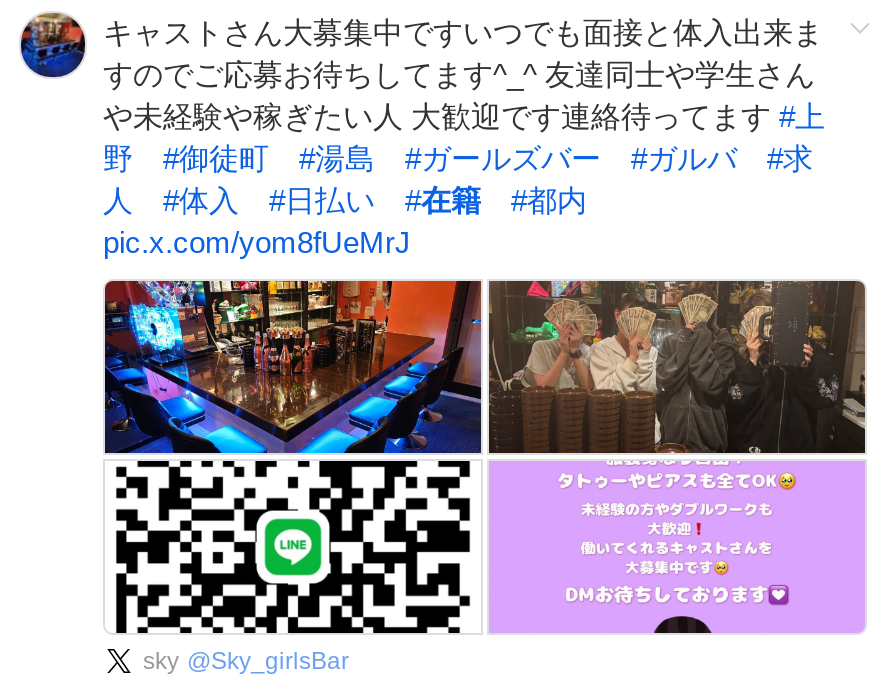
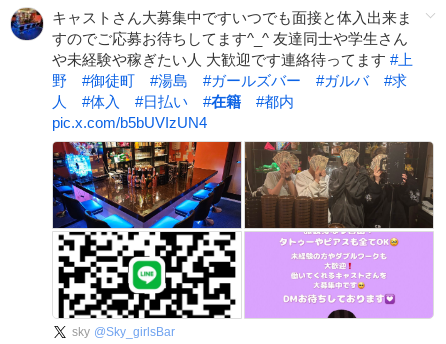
[103,225,411,259] pic.x.com/yom8fUeMrJ -> [52,114,207,131] pic.x.com/b5bUVIzUN4

